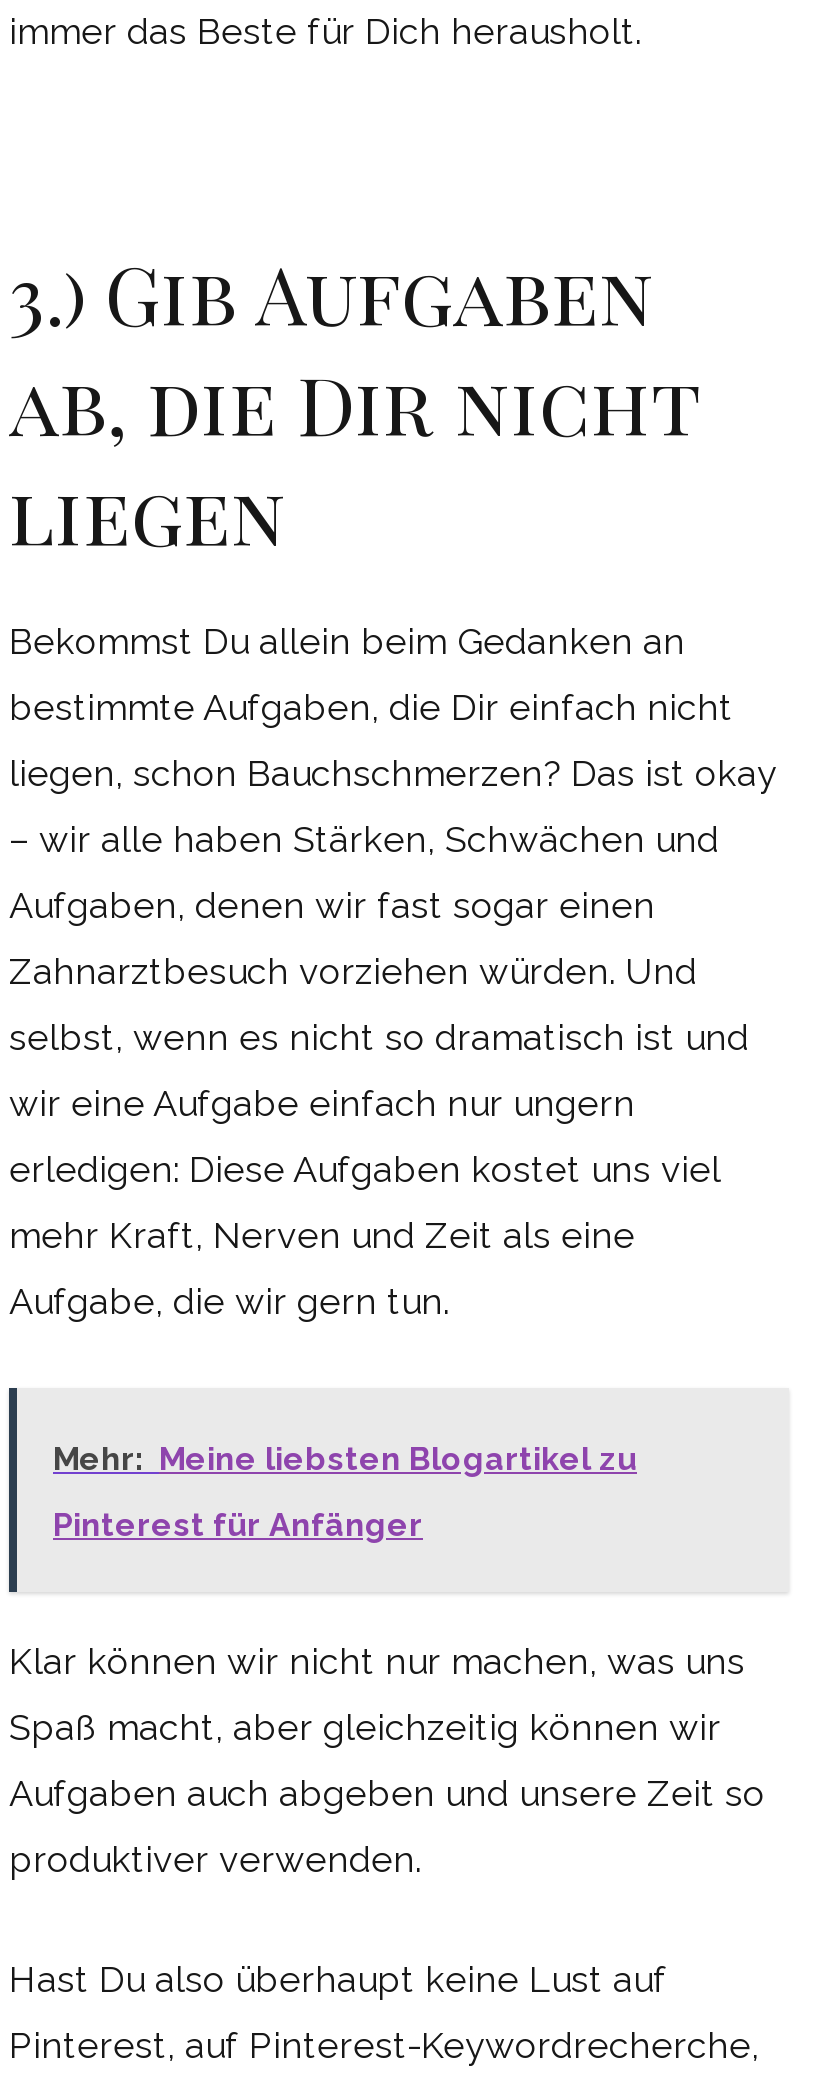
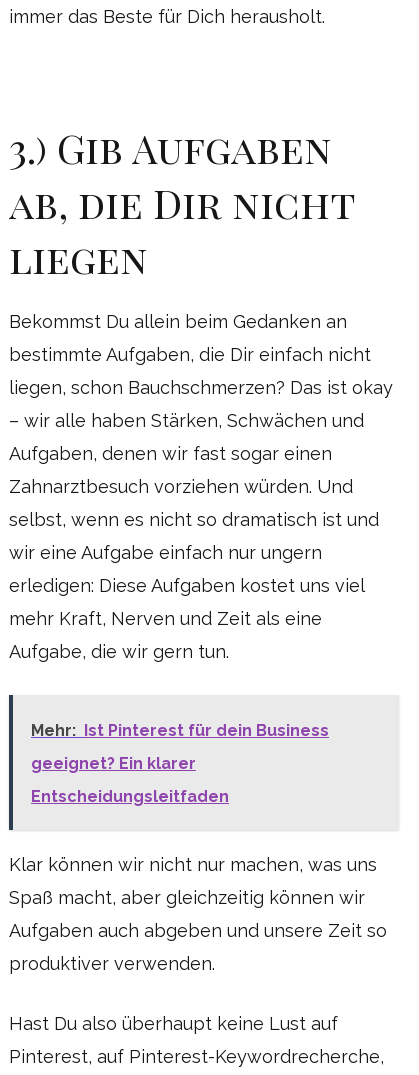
[53,1440,637,1544] Mehr: Meine liebsten Blogartikel zu | Pinterest für Anfänger -> [31,721,329,806] Mehr: Ist Pinterest für dein Business | geeignet? Ein klarer | Entscheidungsleitfaden

